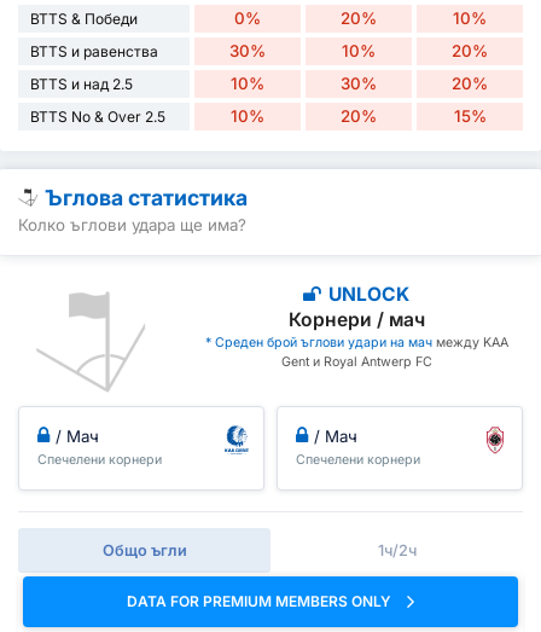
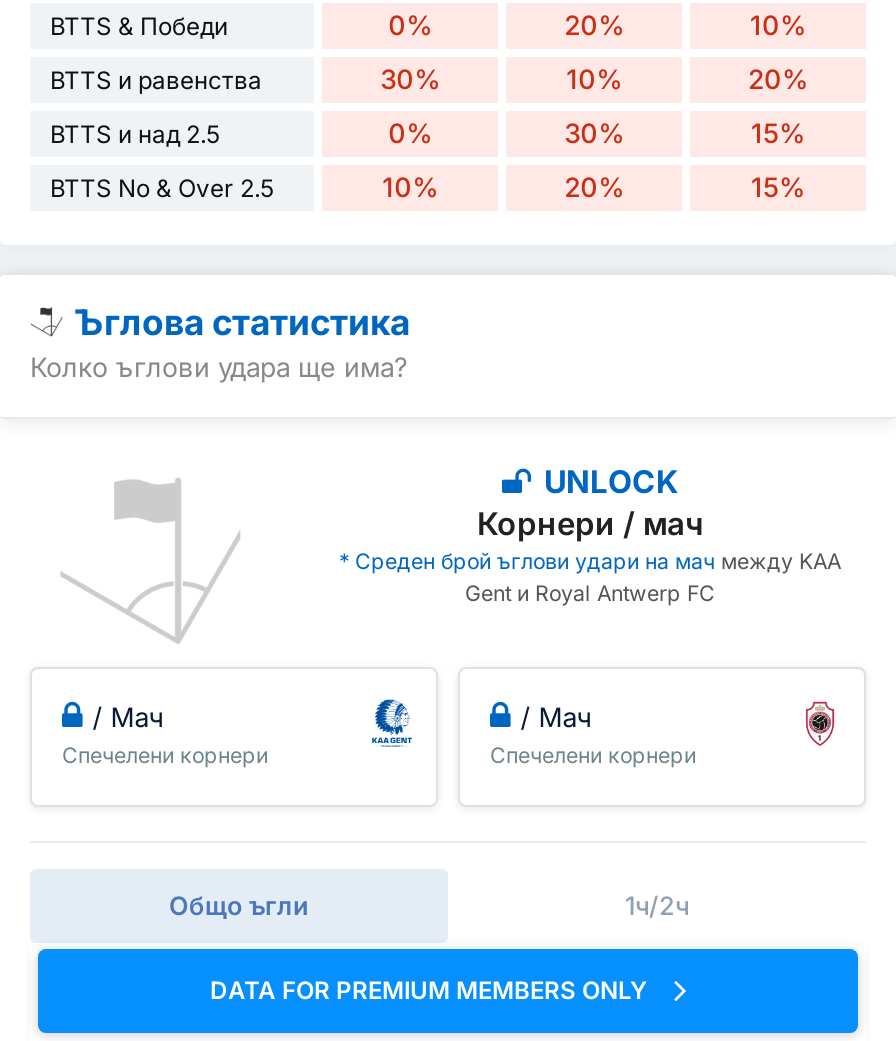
[231,74,265,93] 10% -> [388,117,432,149] 0%
[452,74,488,93] 20% -> [751,117,805,149] 15%

